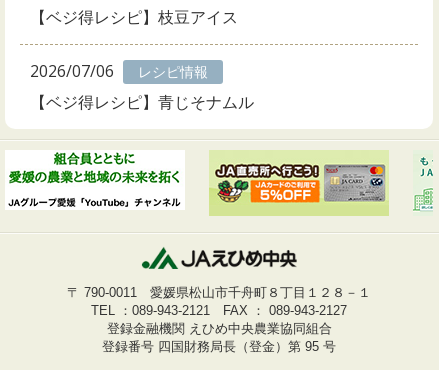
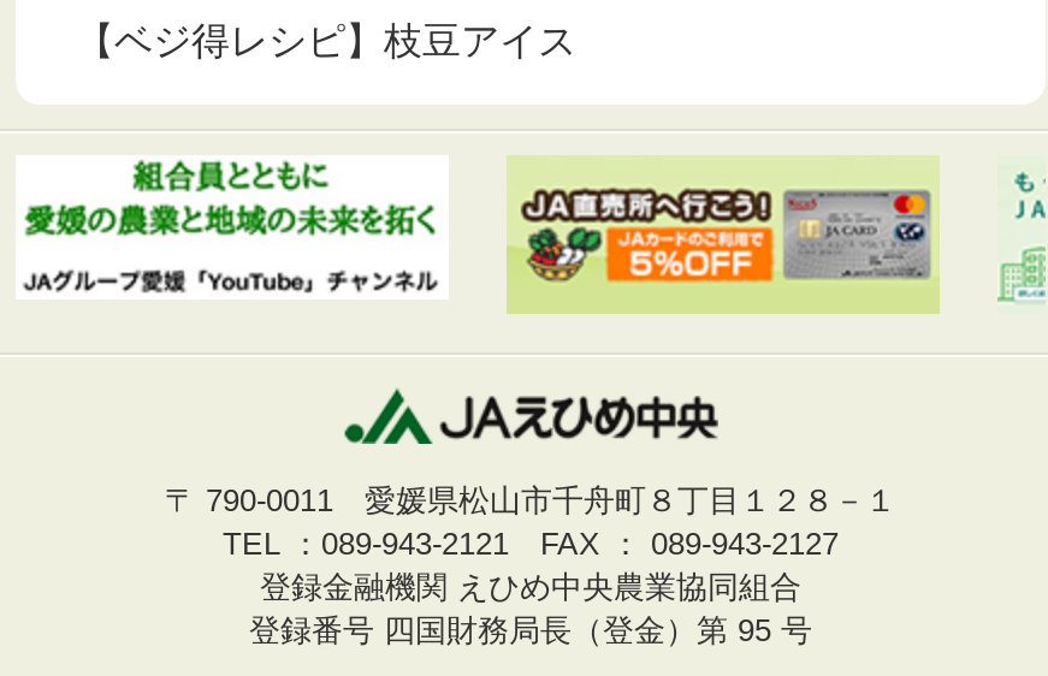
[30,60,254,111] 2026/07/06 | レシピ情報 | 【ベジ得レシピ】青じそナムル -> none

